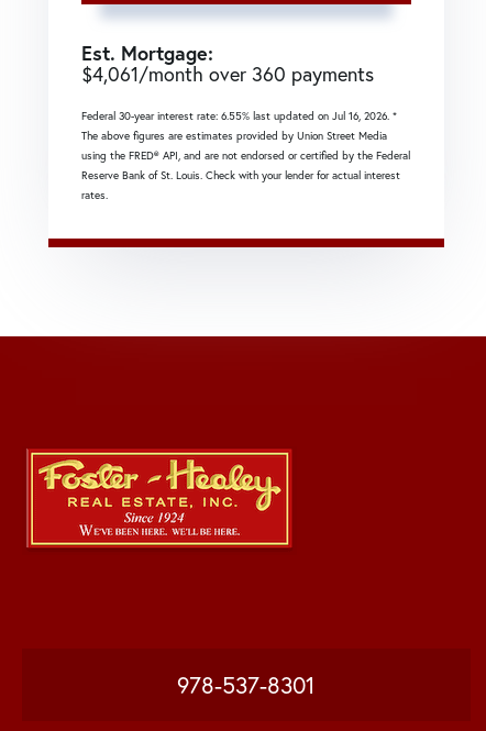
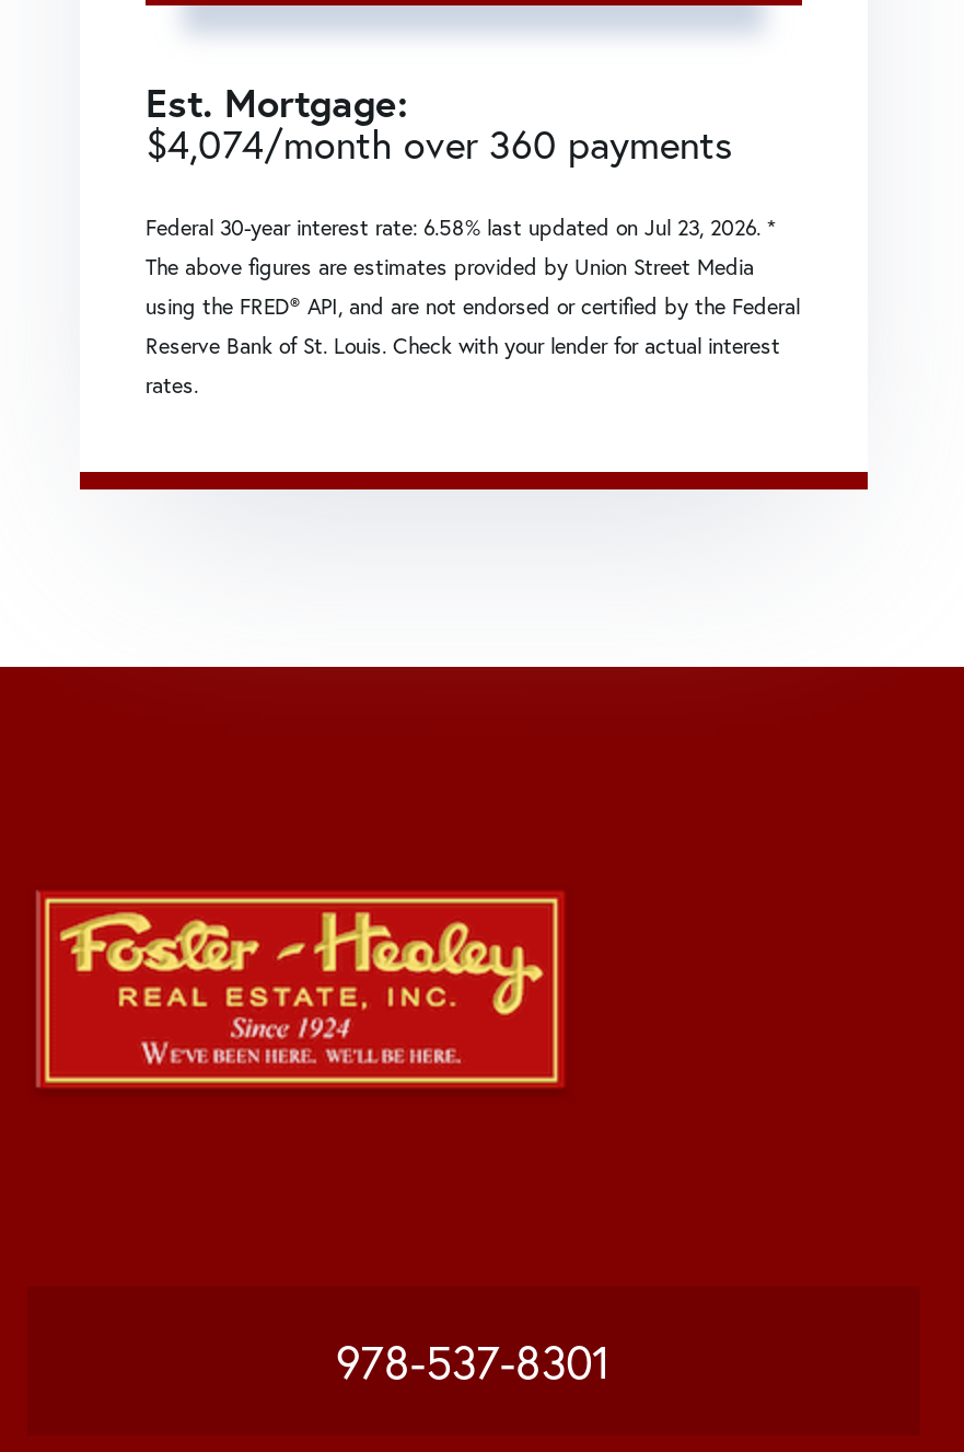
[81,61,374,86] $4,061/month over 360 payments -> [146,116,732,169] $4,074/month over 360 payments
[81,108,397,123] Federal 30-year interest rate: 6.55% last updated on Jul 16, 2026. * -> [146,213,776,241] Federal 30-year interest rate: 6.58% last updated on Jul 23, 2026. *

